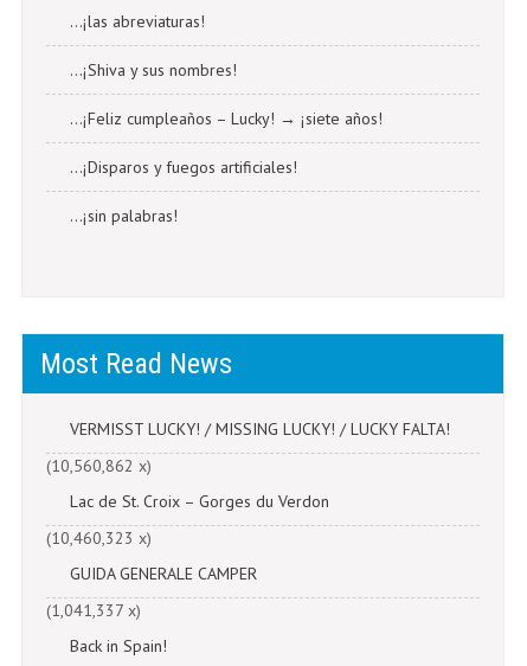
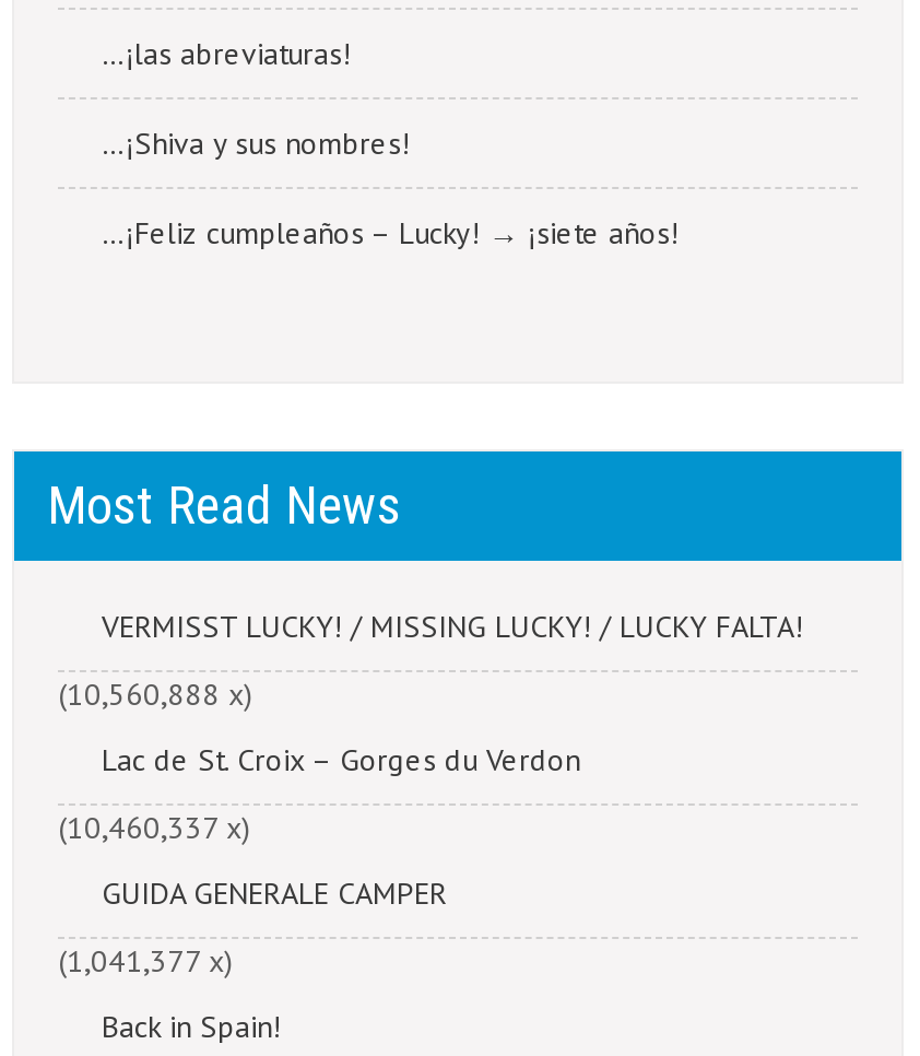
[70,156,297,226] …¡Disparos y fuegos artificiales! | …¡sin palabras! -> none
[46,455,152,476] (10,560,862 x) -> [58,674,252,714] (10,560,888 x)
[46,527,152,549] (10,460,323 x) -> [58,808,250,847] (10,460,337 x)
[46,600,141,621] (1,041,337 x) -> [58,941,233,981] (1,041,377 x)

